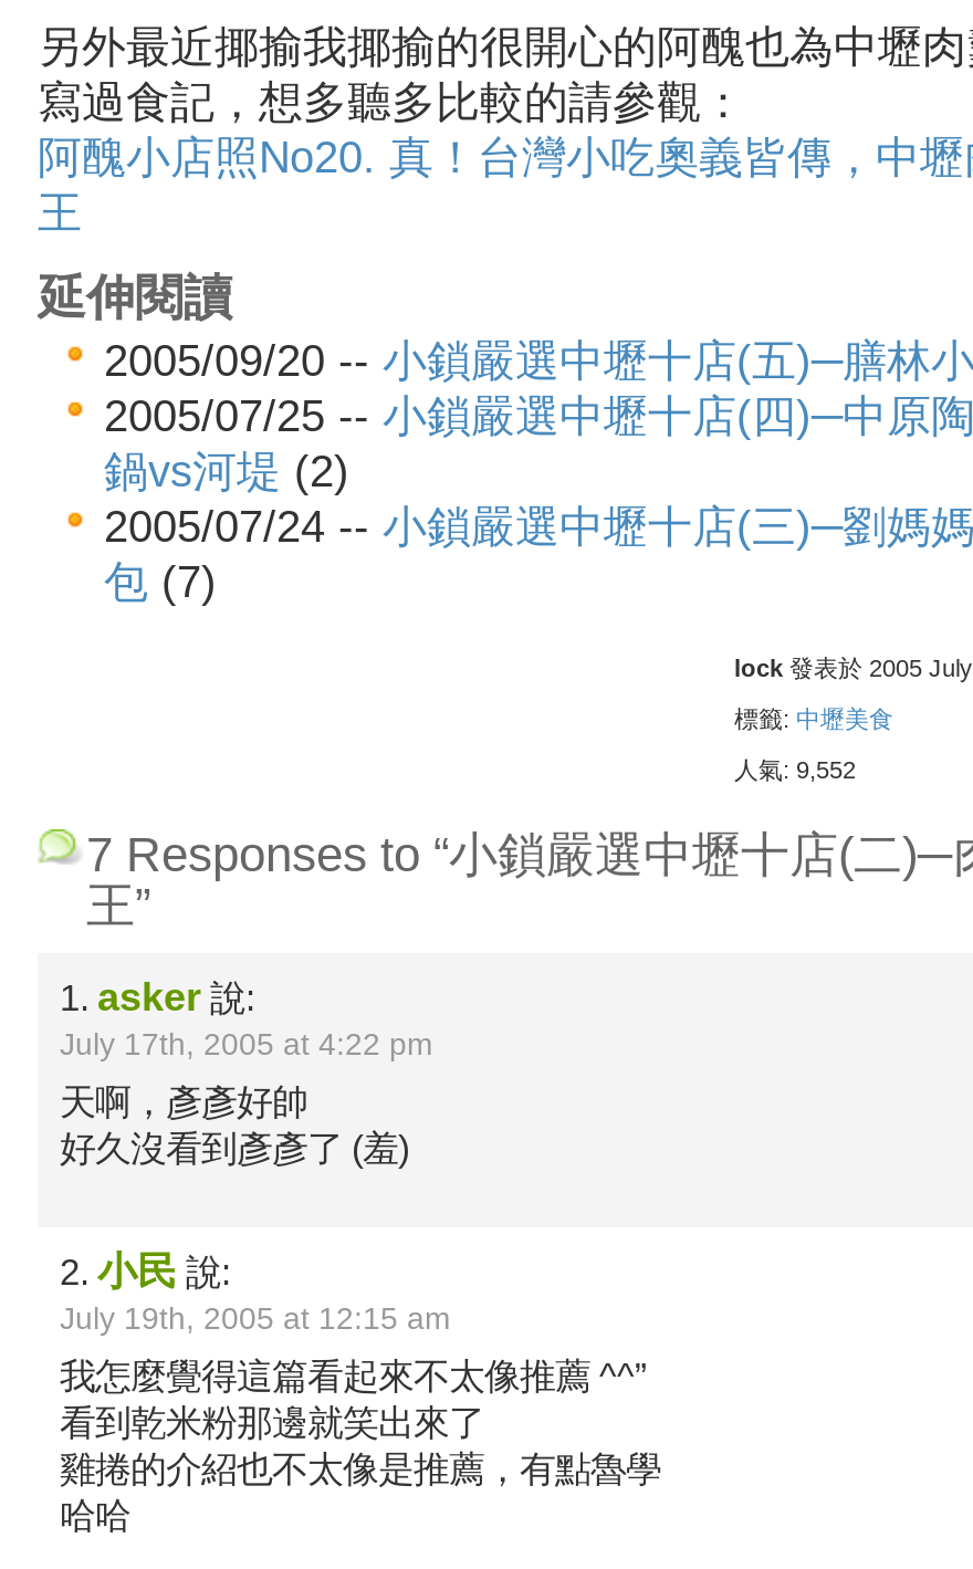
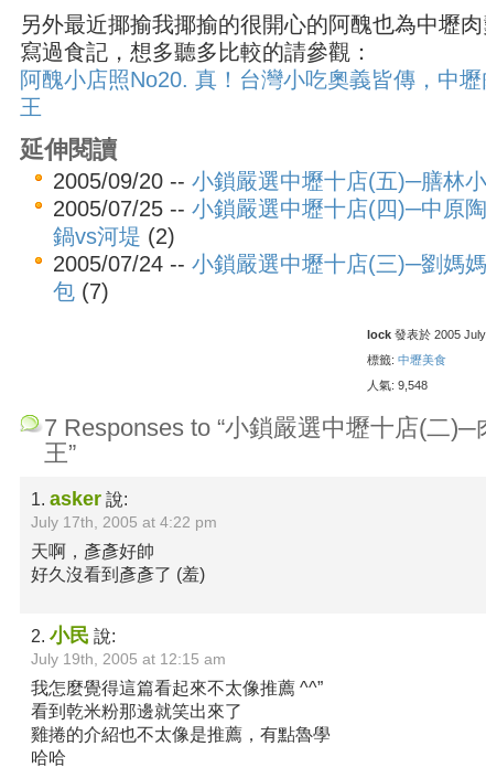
[734,756,856,783] 人氣: 9,552 -> [367,379,428,392] 人氣: 9,548

